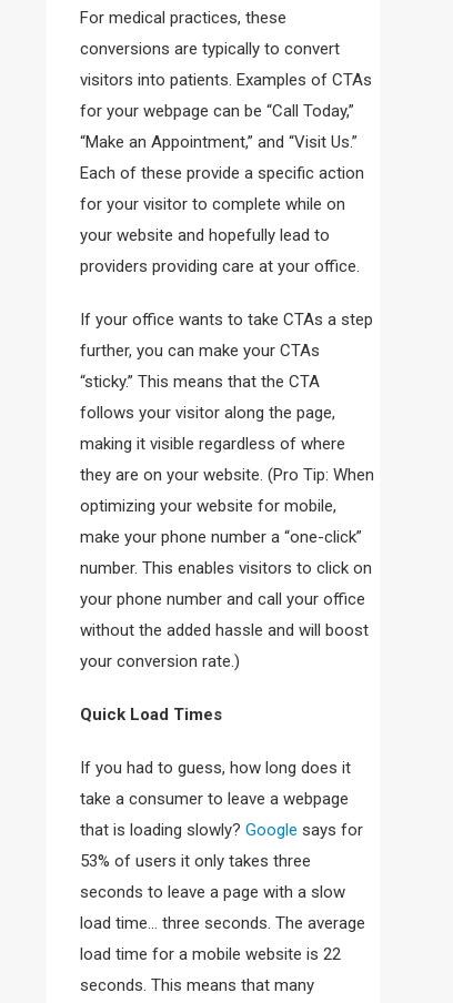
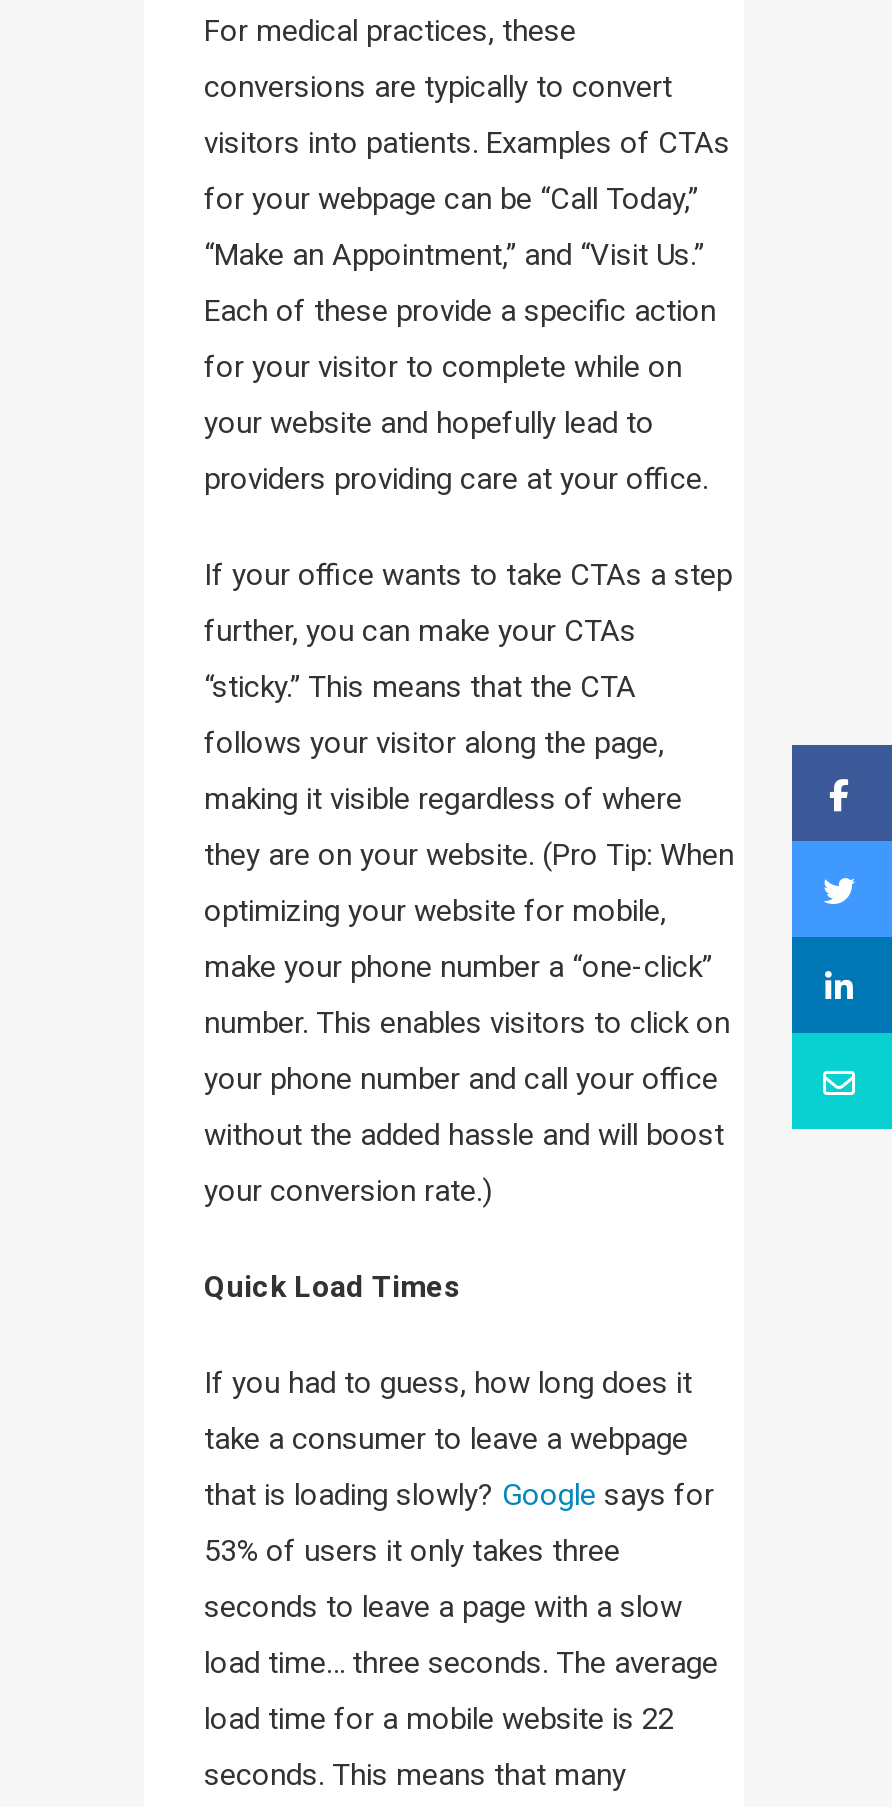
none -> [790,743,886,1131] [image]

